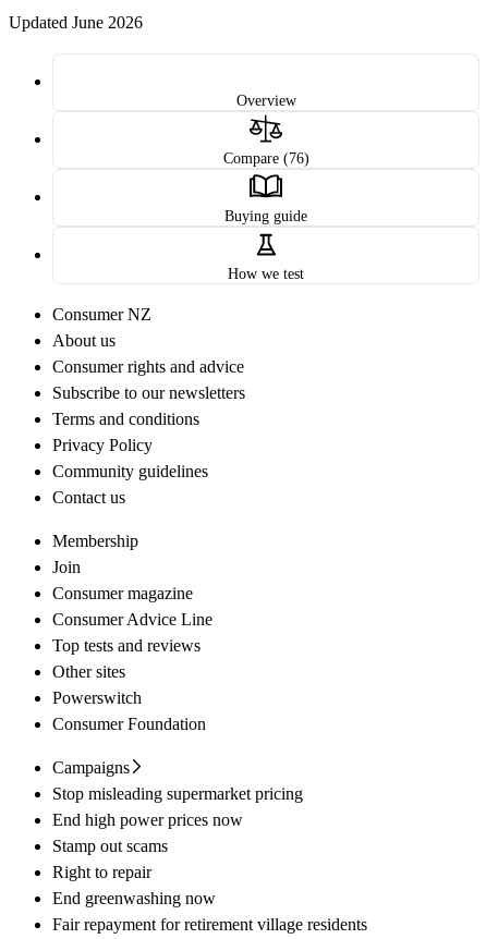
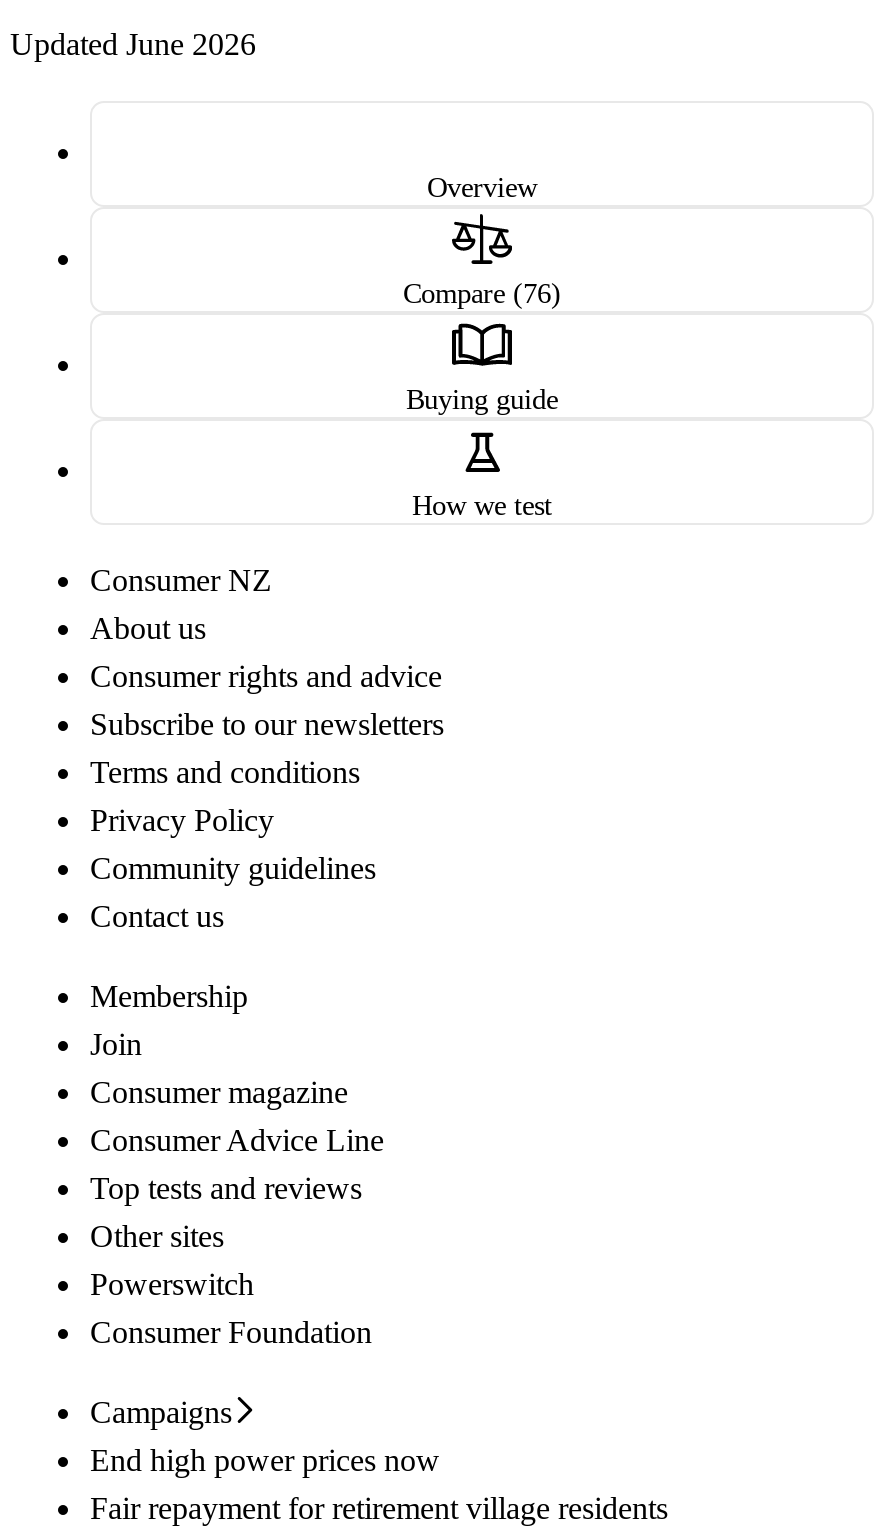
[52,785,303,803] Stop misleading supermarket pricing -> none
[52,837,216,908] Stamp out scams | Right to repair | End greenwashing now -> none

